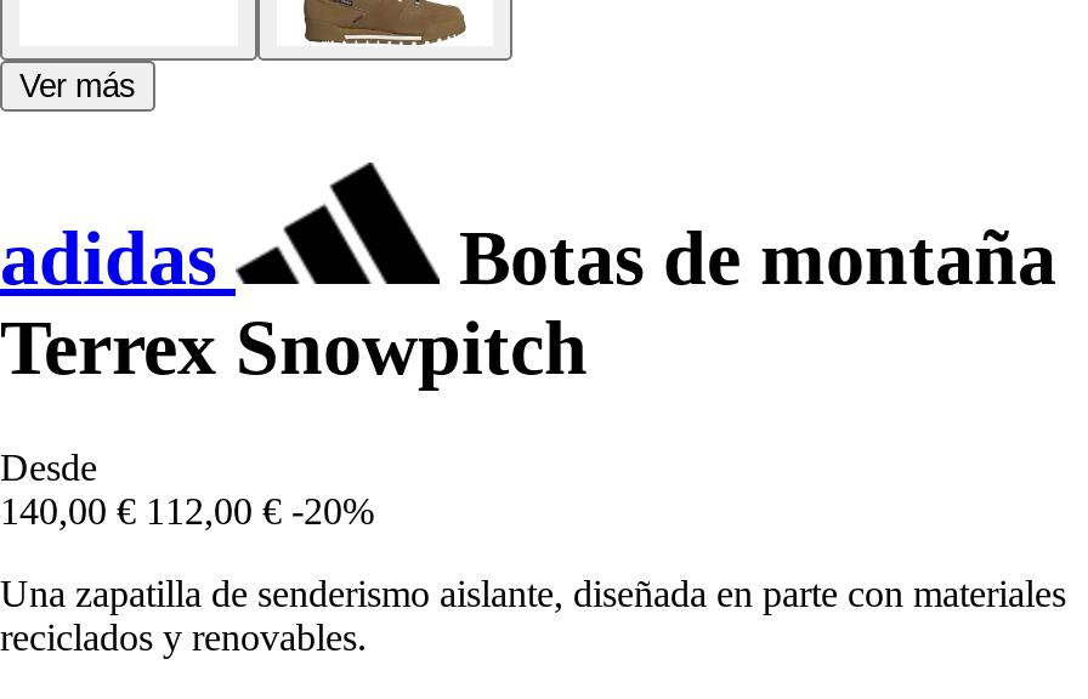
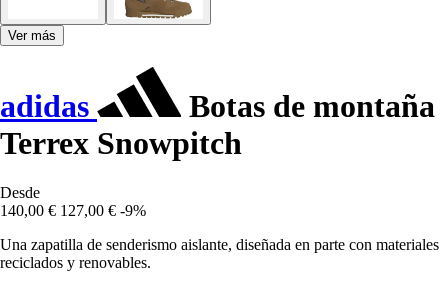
[0,490,374,531] 140,00 € 112,00 € -20% -> [0,202,146,219] 140,00 € 127,00 € -9%

